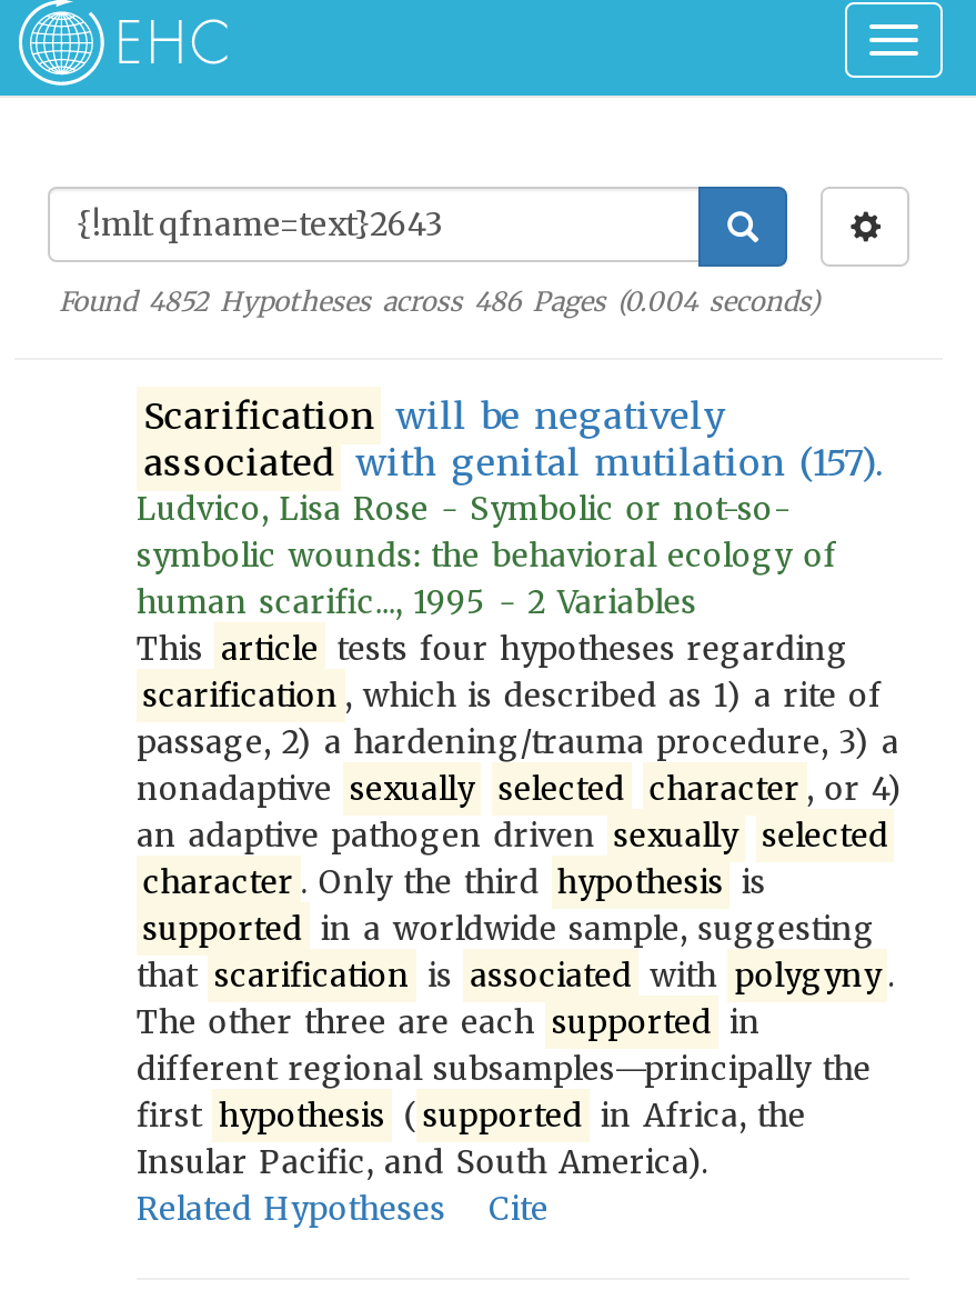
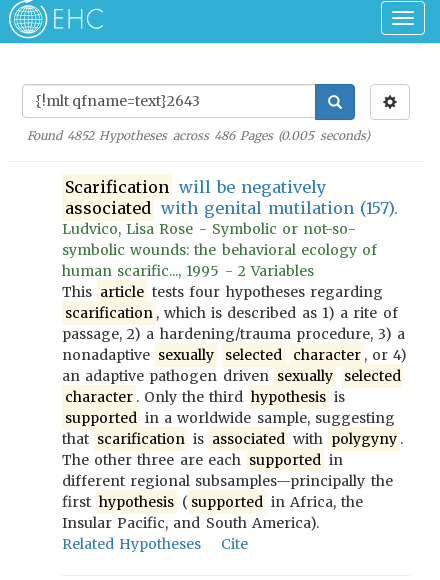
[59,284,820,318] Found 4852 Hypotheses across 486 Pages (0.004 seconds) -> [27,128,370,143] Found 4852 Hypotheses across 486 Pages (0.005 seconds)

